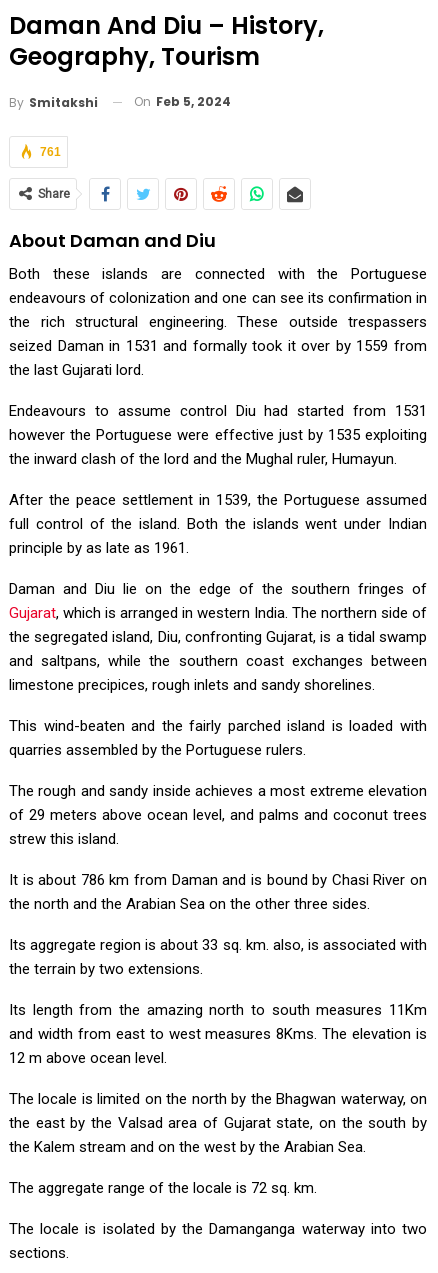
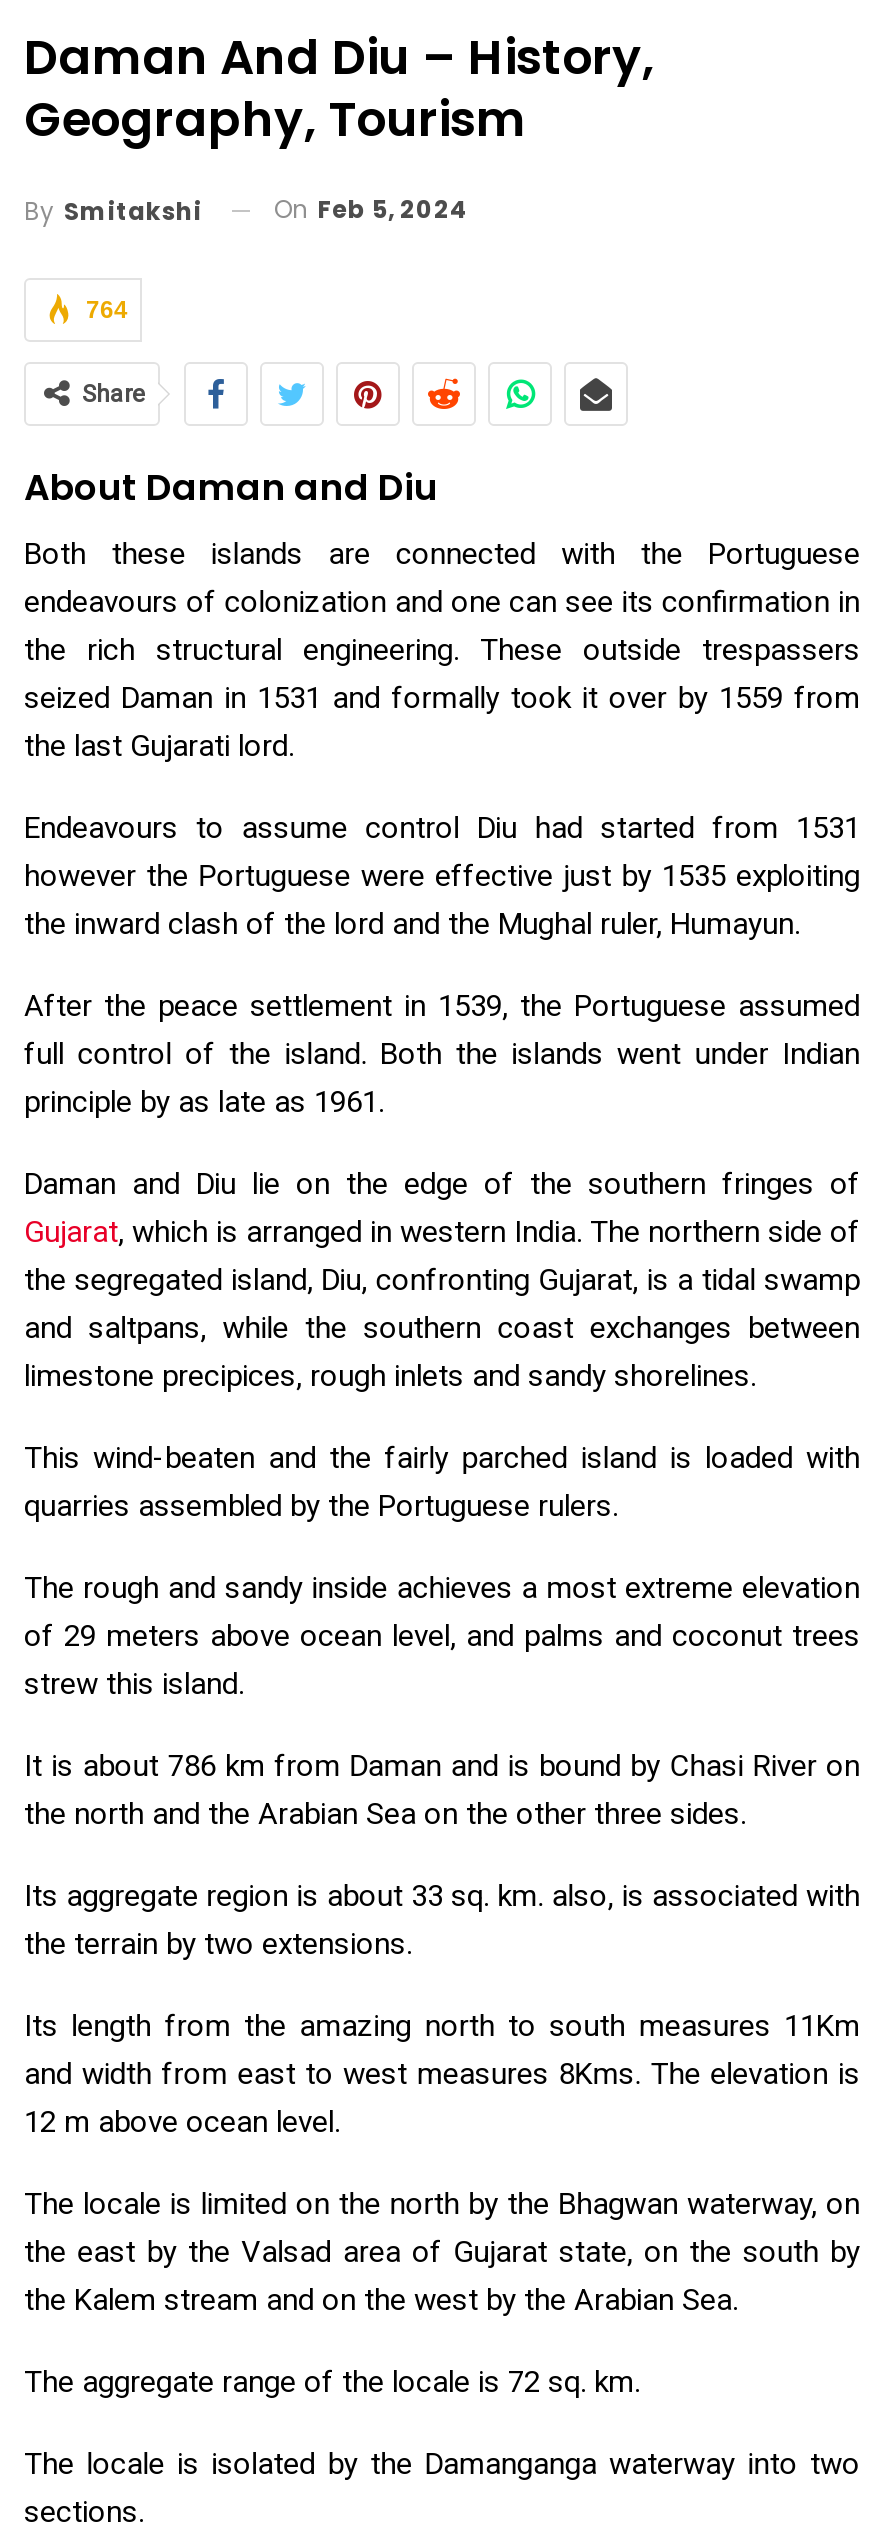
[40,145,61,159] 761 -> [86,295,128,323] 764

